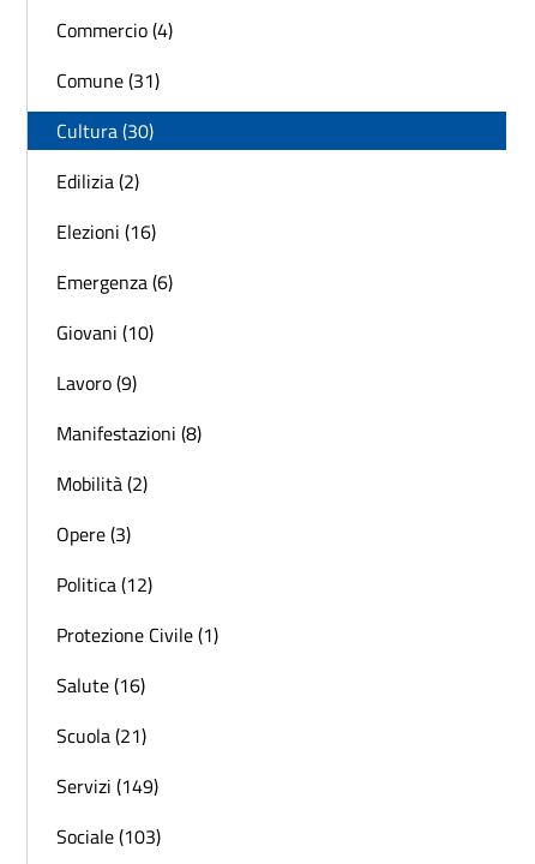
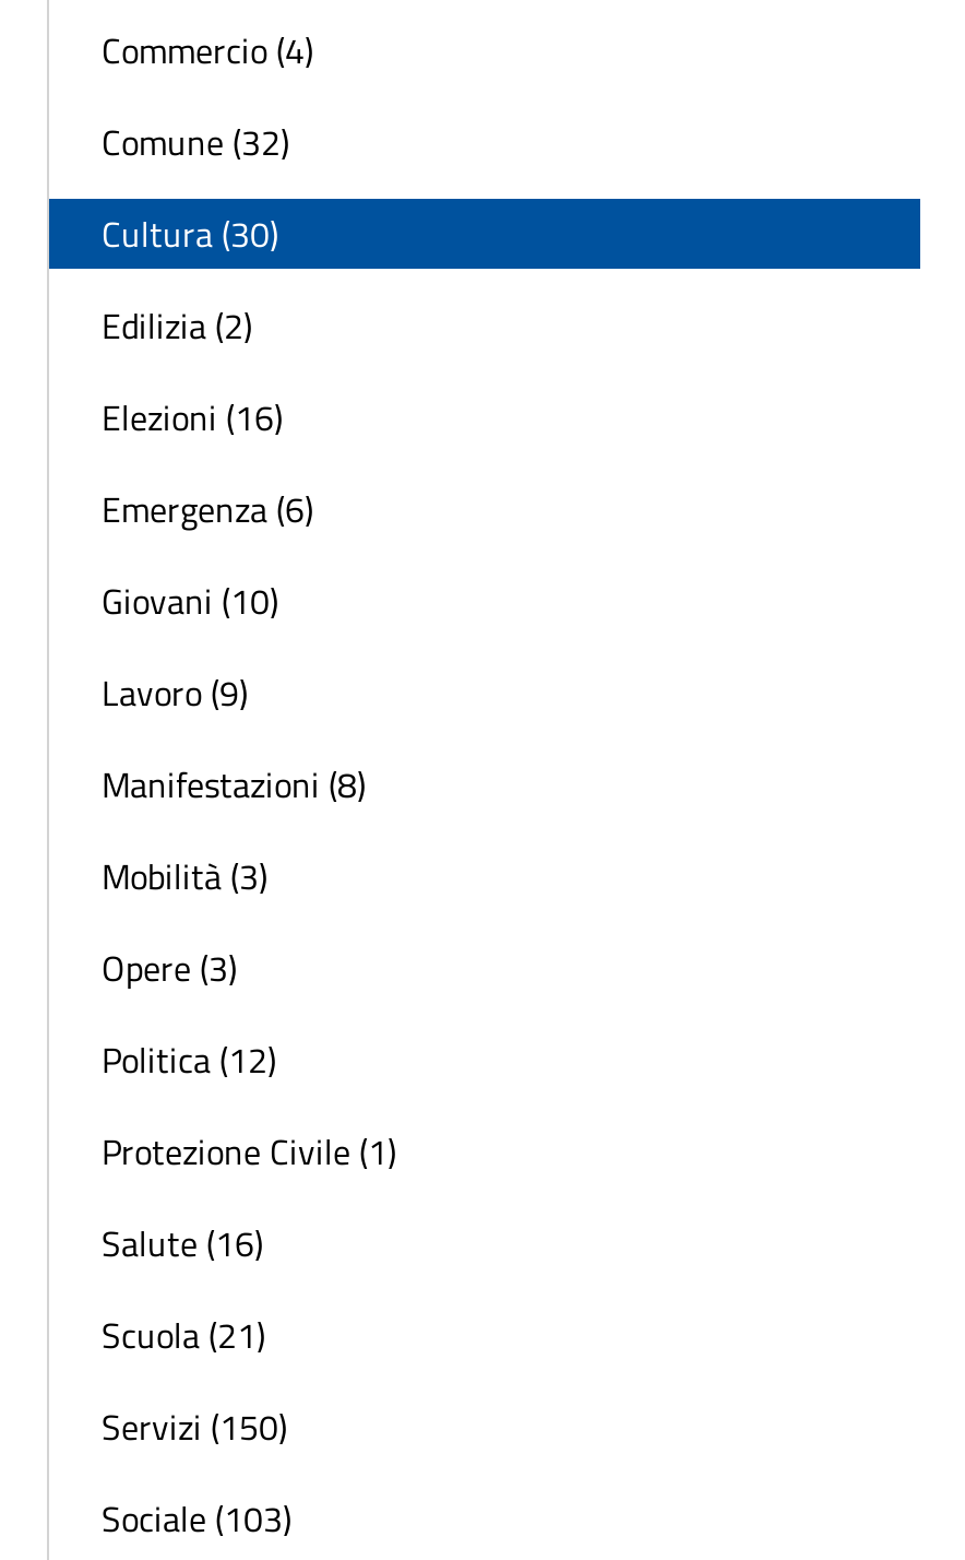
[56,66,160,94] Comune (31) -> [102,115,289,168] Comune (32)
[56,469,148,498] Mobilità (2) -> [102,849,267,902] Mobilità (3)
[56,771,158,800] Servizi (149) -> [102,1400,287,1452] Servizi (150)

